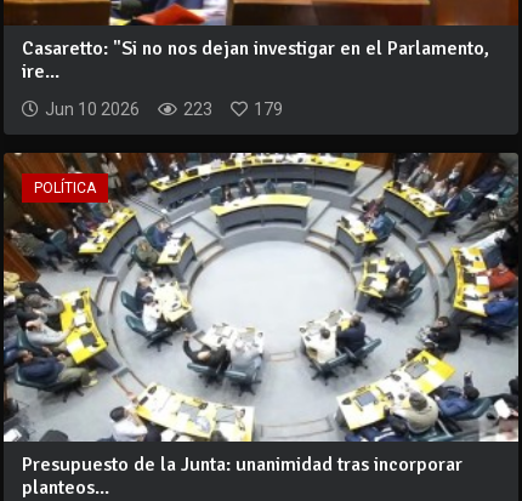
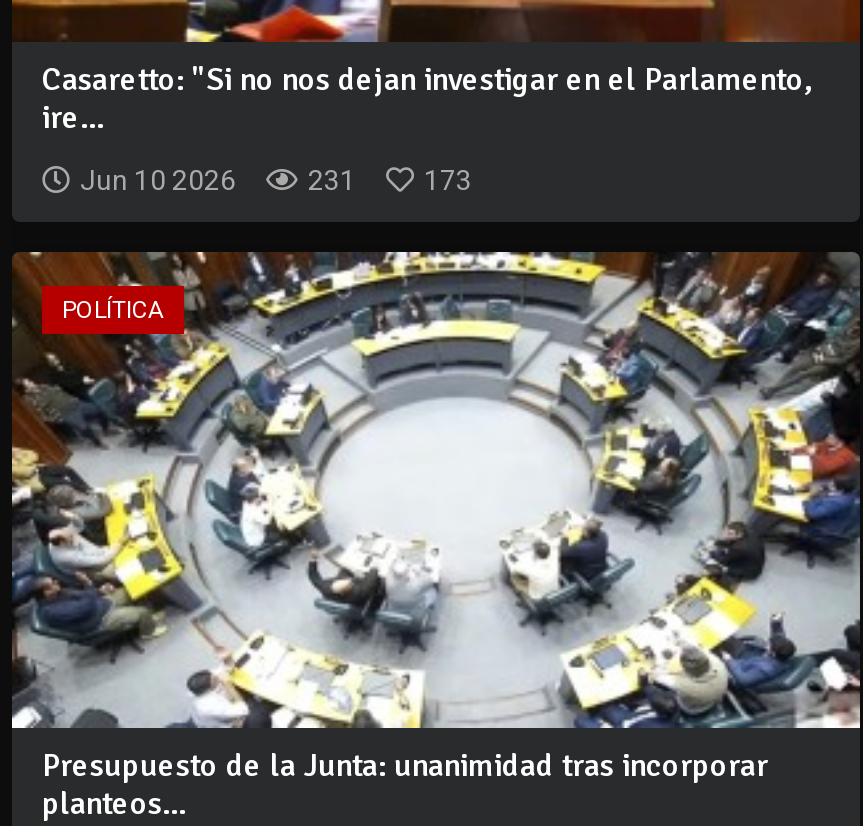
[183,99,212,118] 223 -> [308,163,356,195] 231
[254,99,283,118] 179 -> [424,163,472,195] 173

